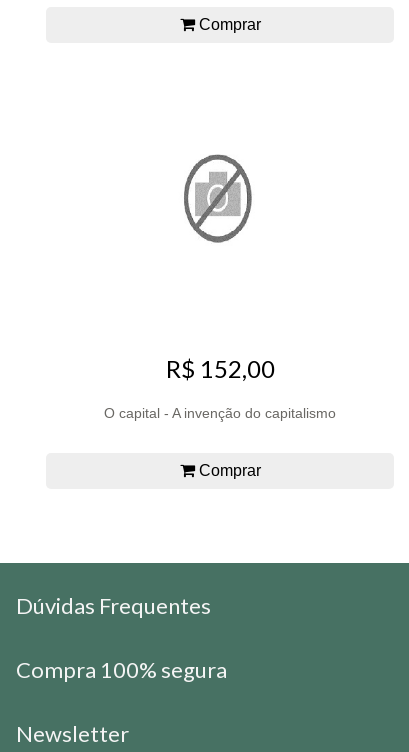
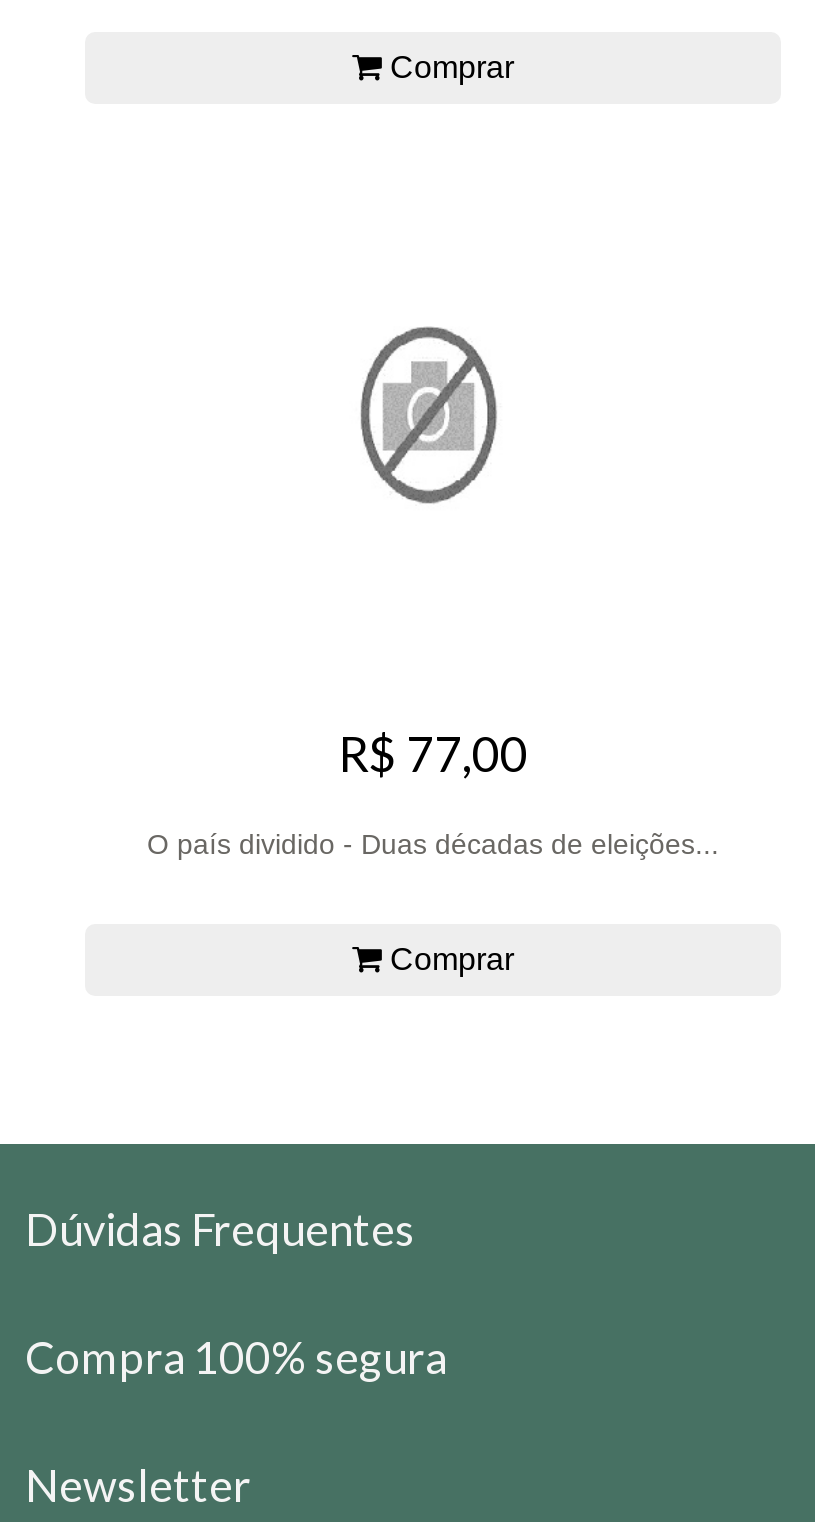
[165,353,274,382] R$ 152,00 -> [338,725,528,783] R$ 77,00
[104,405,336,421] O capital - A invenção do capitalismo -> [147,828,719,860] O país dividido - Duas décadas de eleições...

